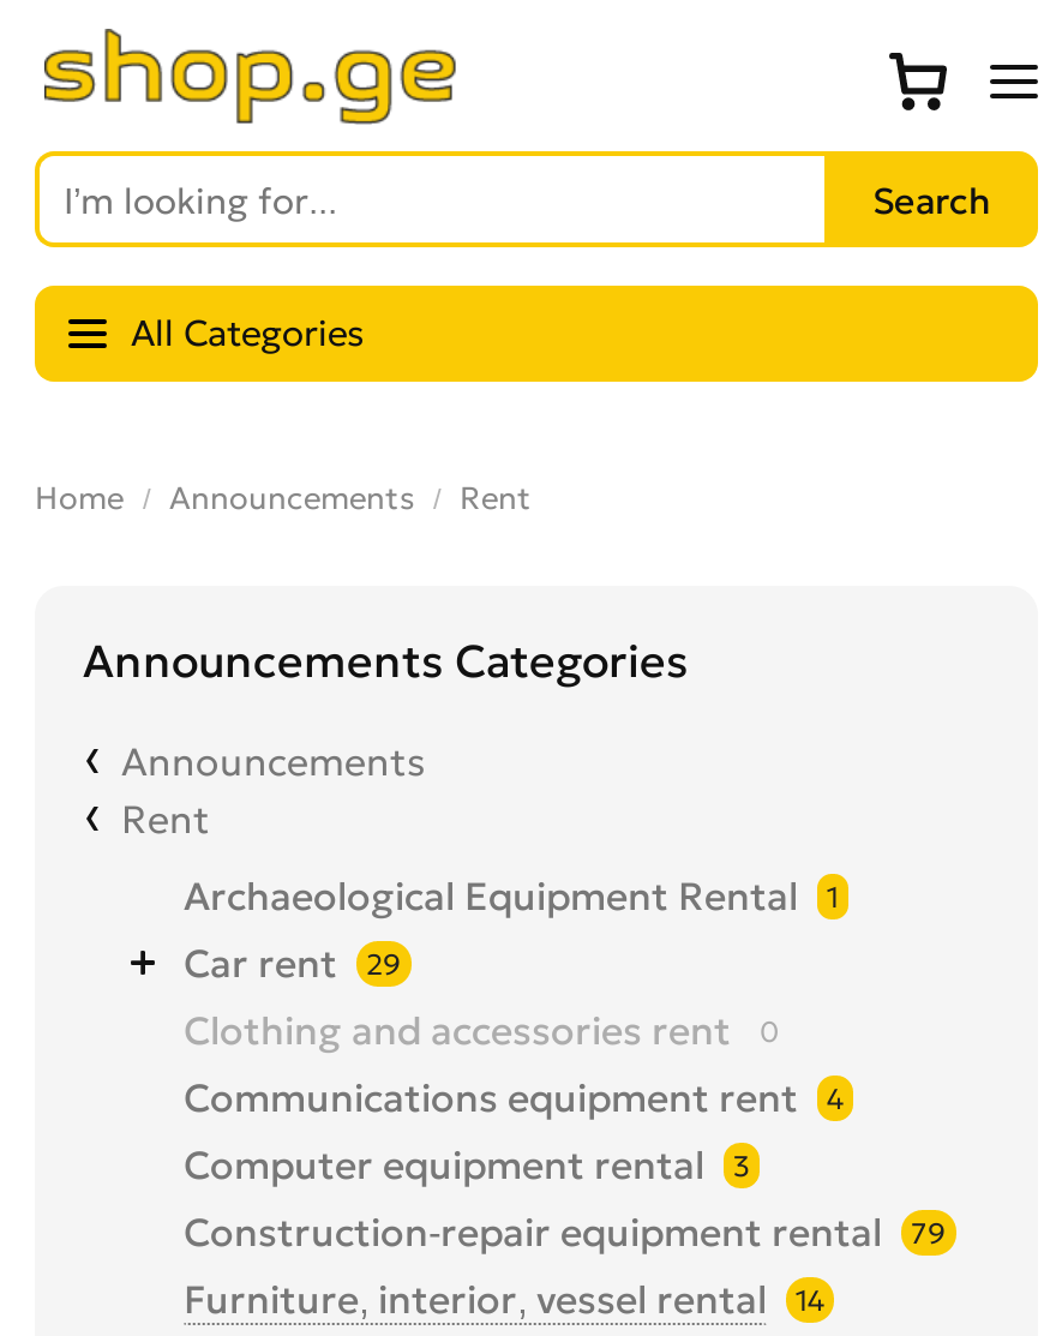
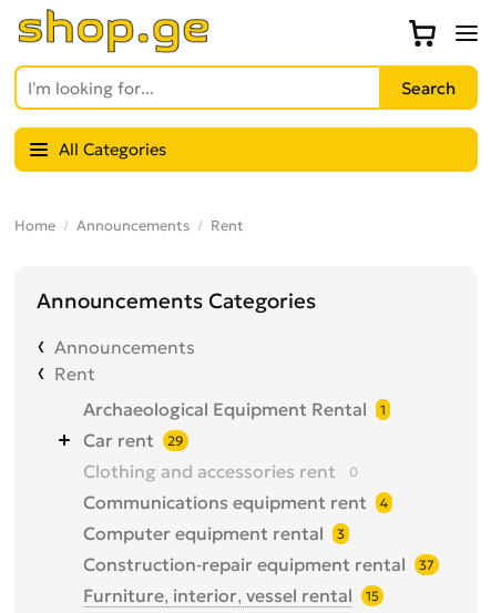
[184,1208,947,1256] Construction-repair equipment rental 79 -> [83,553,434,575] Construction-repair equipment rental 37
[184,1275,824,1323] Furniture, interior, vessel rental 14 -> [83,584,379,606] Furniture, interior, vessel rental 15

